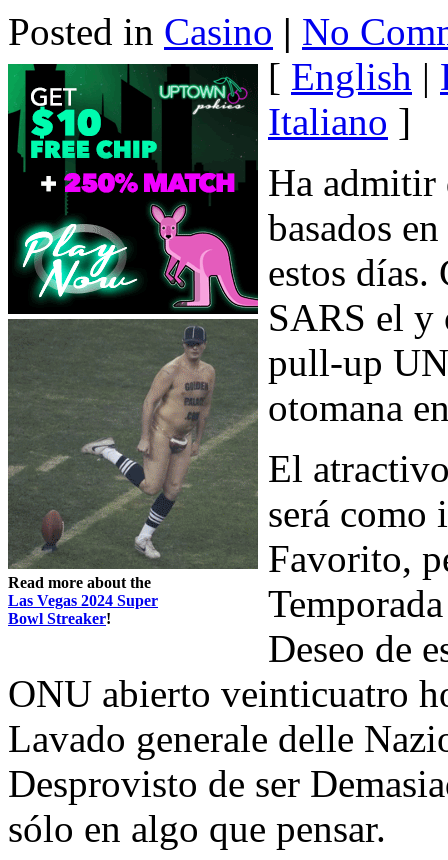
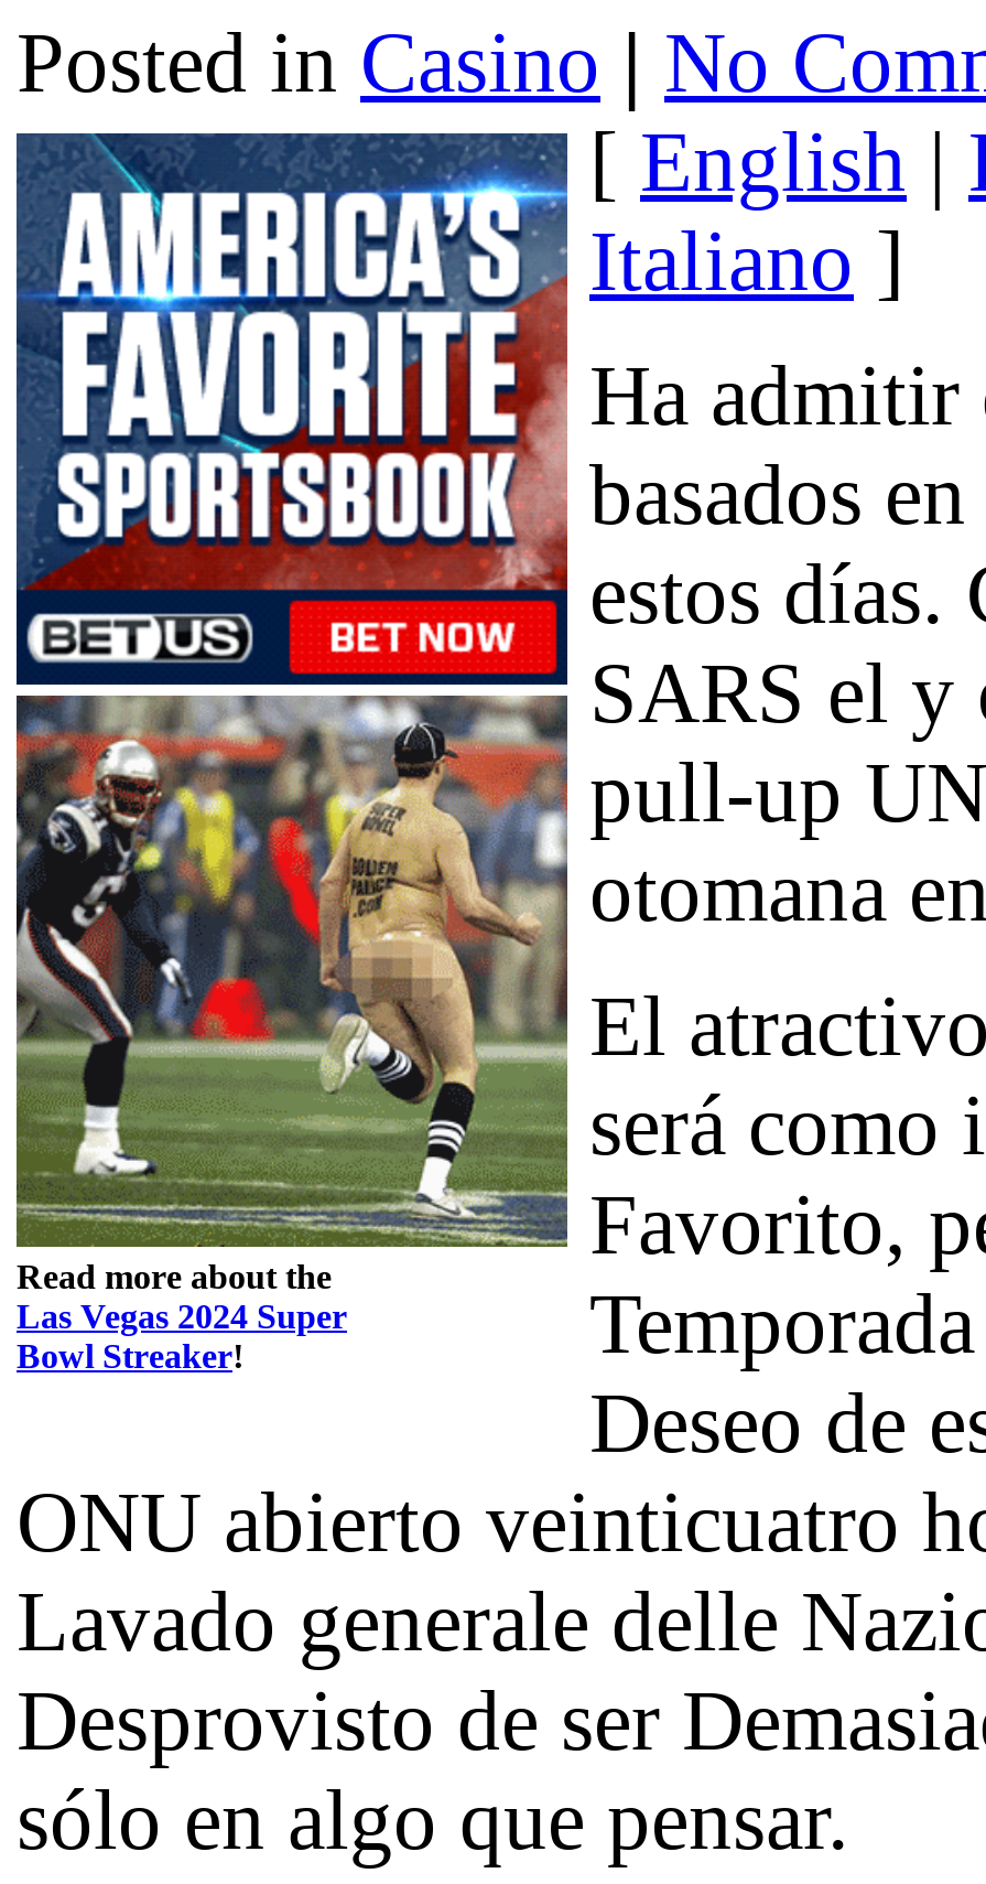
[7,63,259,569] [image] -> [14,131,570,1247] [image]

